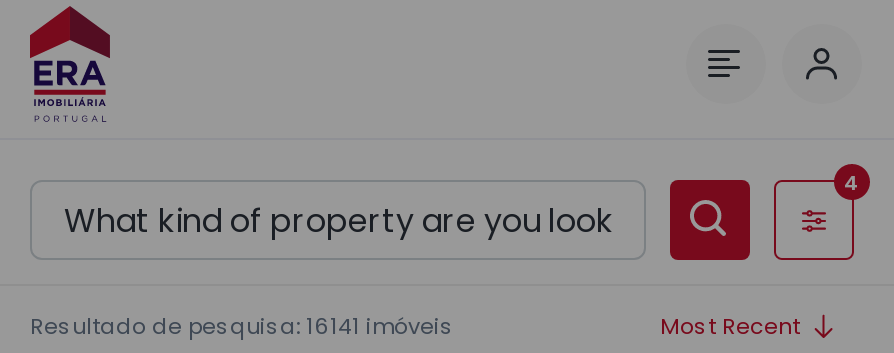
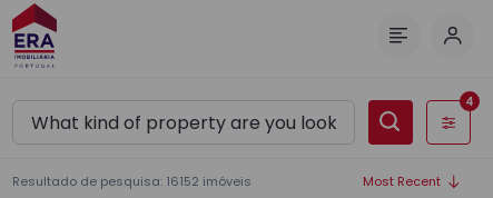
[30,310,454,342] Resultado de pesquisa 16141 imóveis -> [12,172,252,190] Resultado de pesquisa 16152 imóveis

